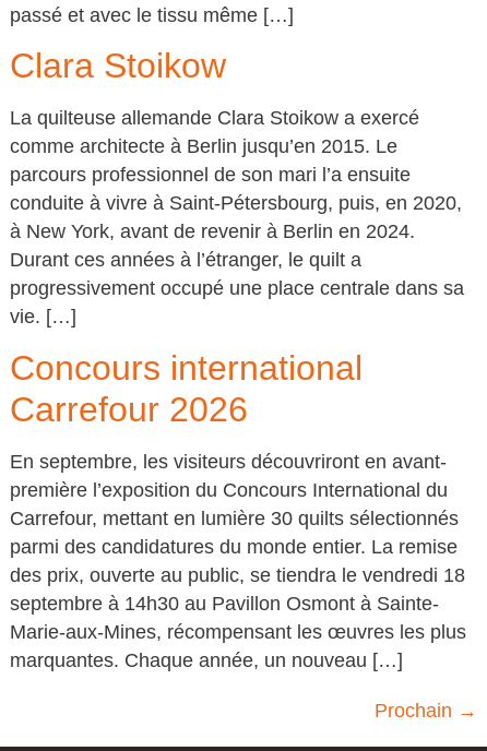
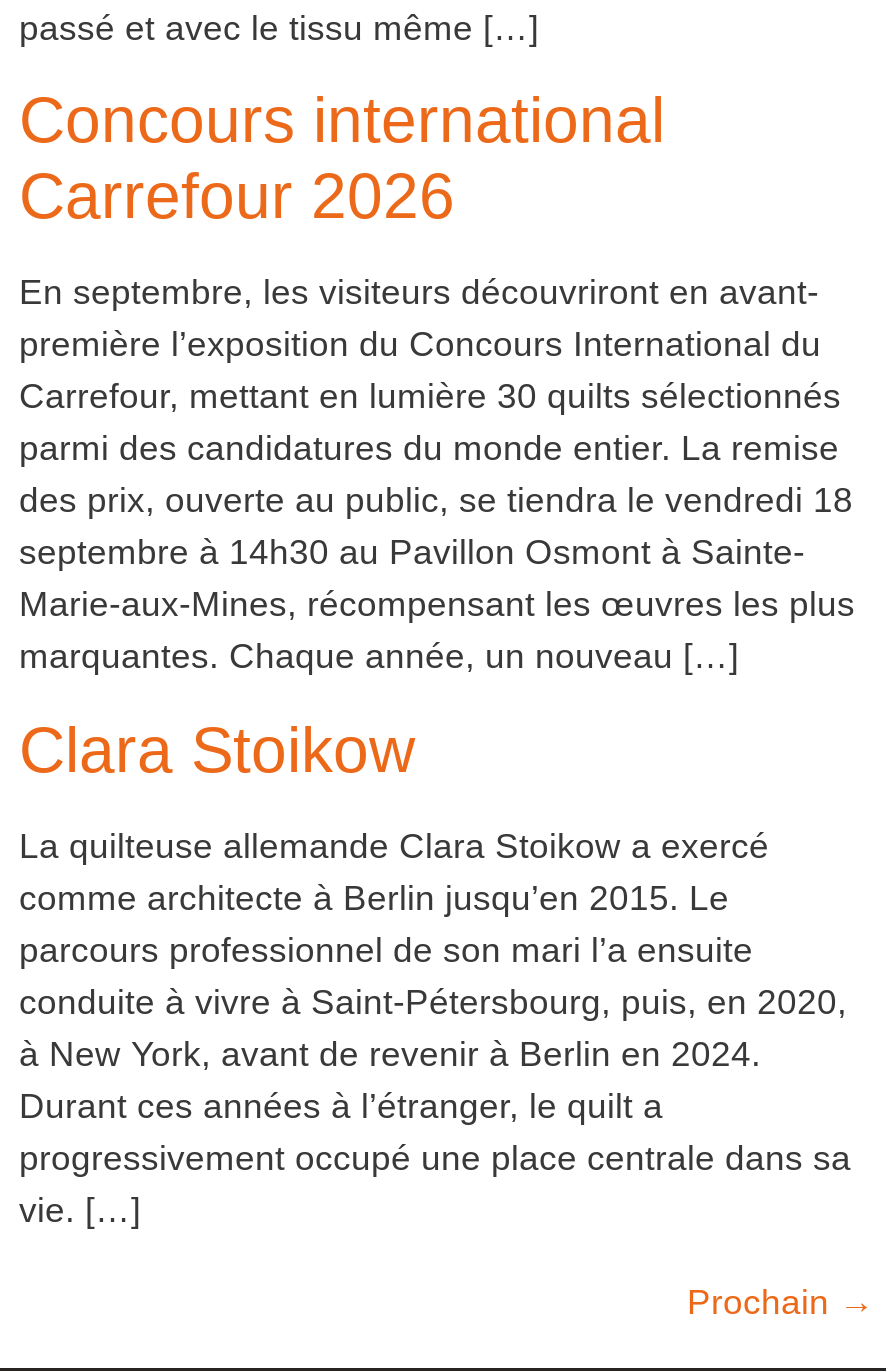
moved [10,46,464,328] -> [19,713,851,1229]: Clara Stoikow | La quilteuse allemande Clara Stoikow a exercé | comme architecte à Berlin jusqu’en 2015. Le | ... | progressivement occupé une place centrale dans sa | vie. […]
moved [10,348,466,671] -> [19,84,855,676]: Concours international | Carrefour 2026 | En septembre, les visiteurs découvriront en avant- | ... | Marie-aux-Mines, récompensant les œuvres les plus | marquantes. Chaque année, un nouveau […]

